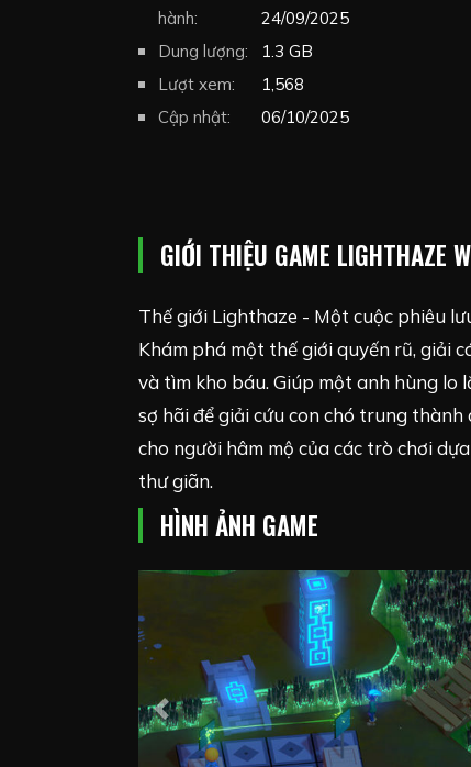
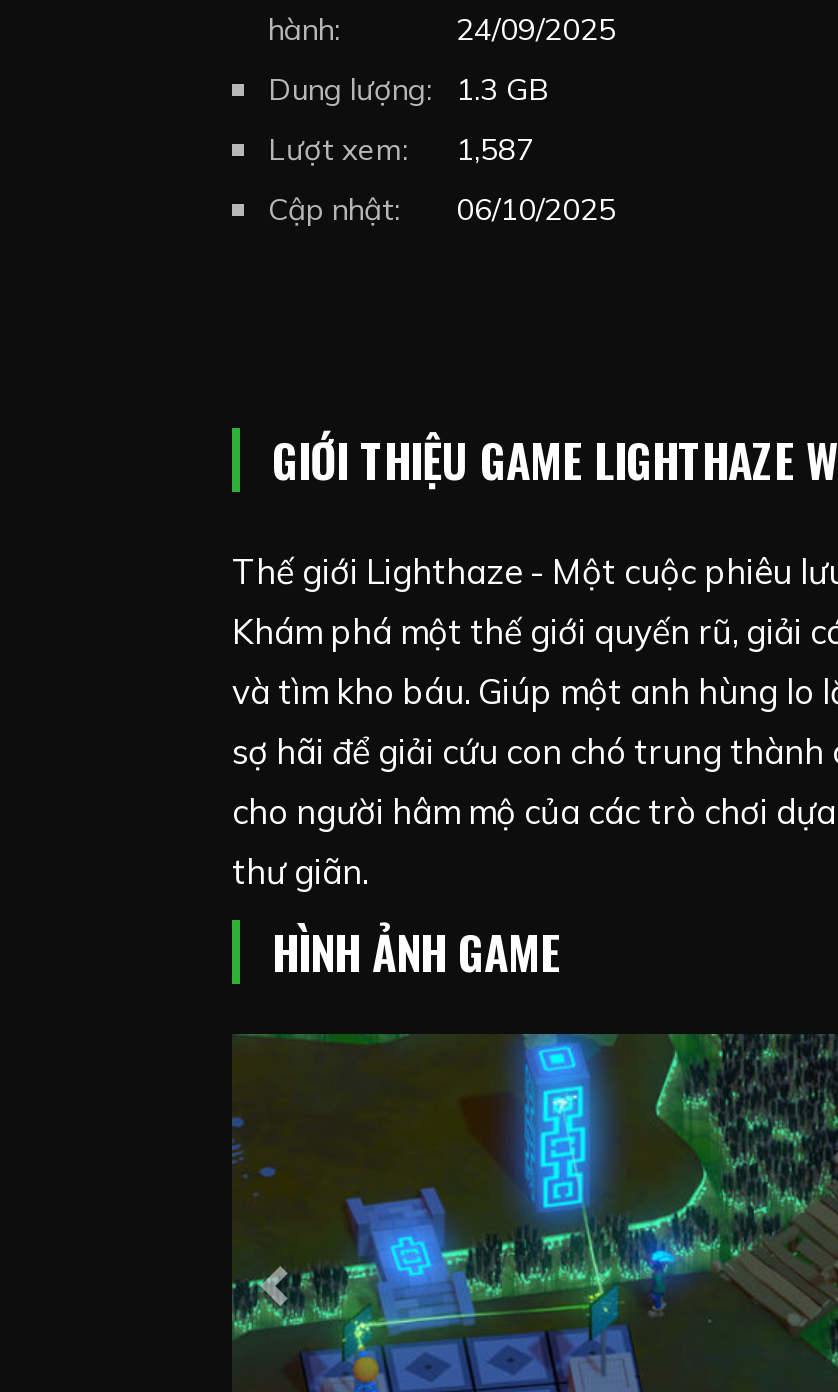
[158,73,304,94] Lượt xem: 1,568 -> [268,129,534,167] Lượt xem: 1,587

